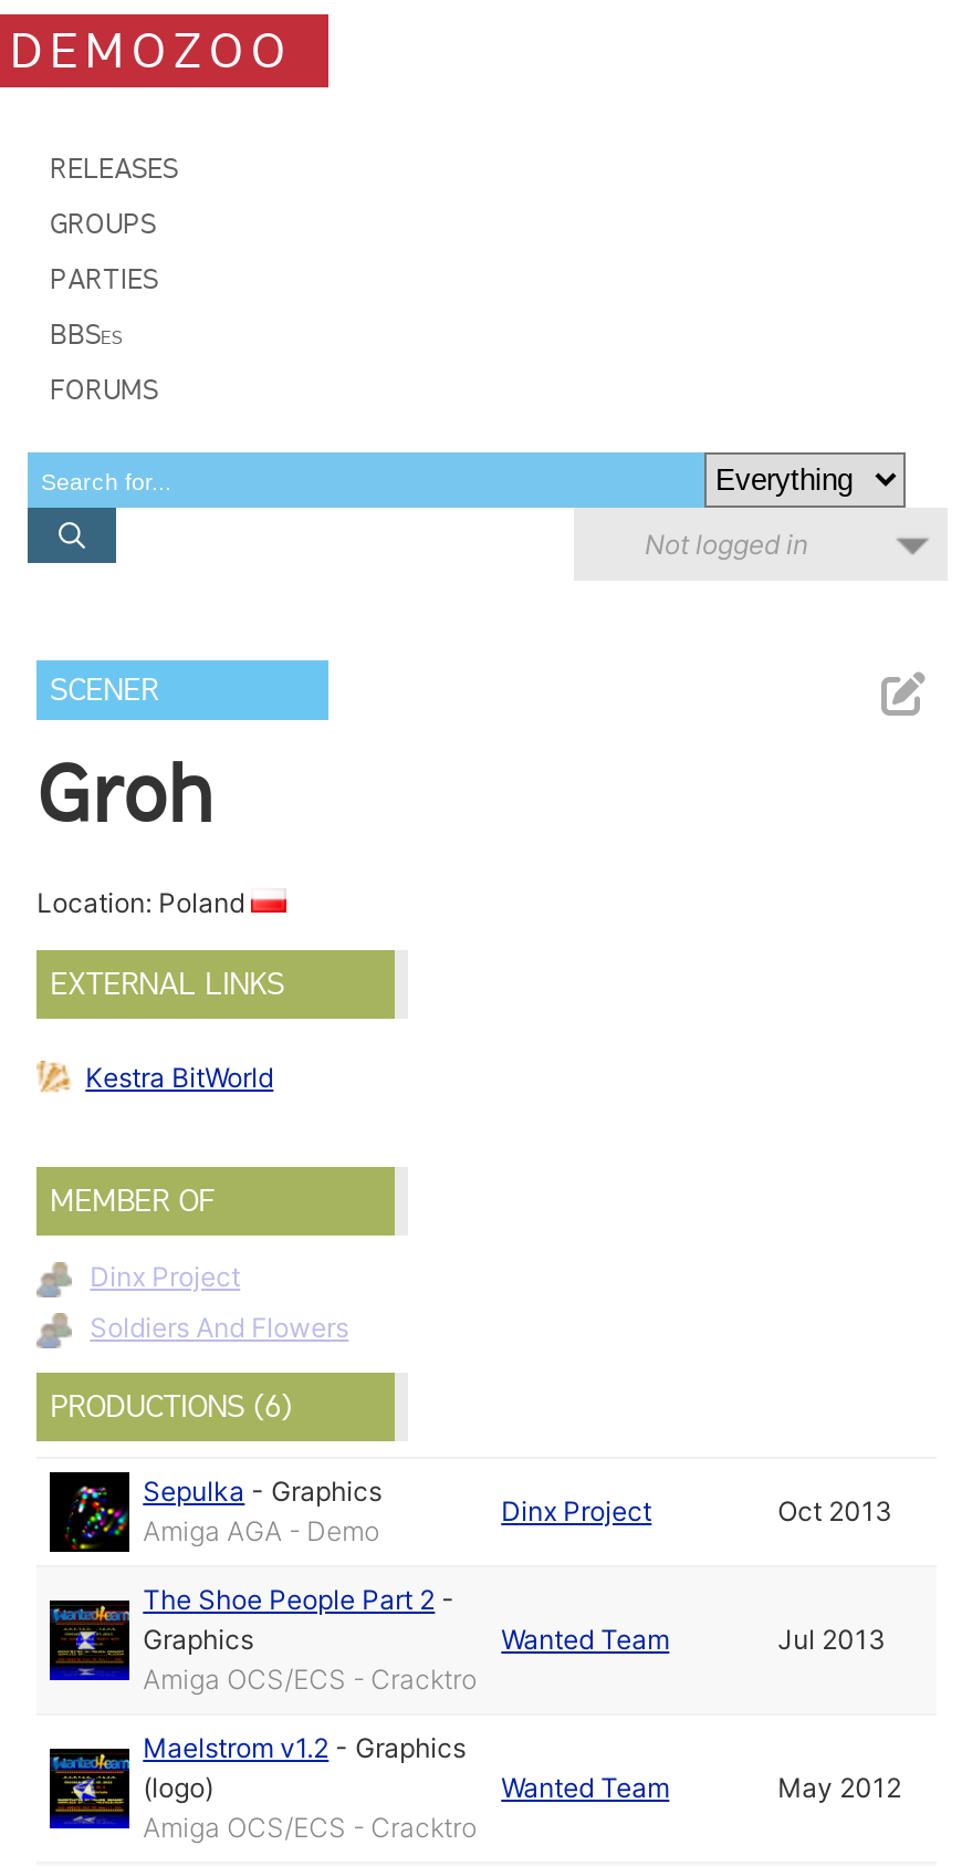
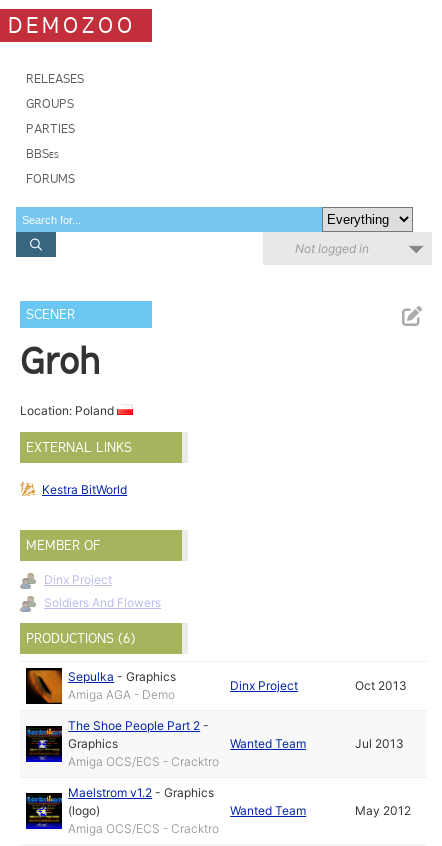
[52,1474,132,1552] [image] -> [27,669,63,704] [image]

